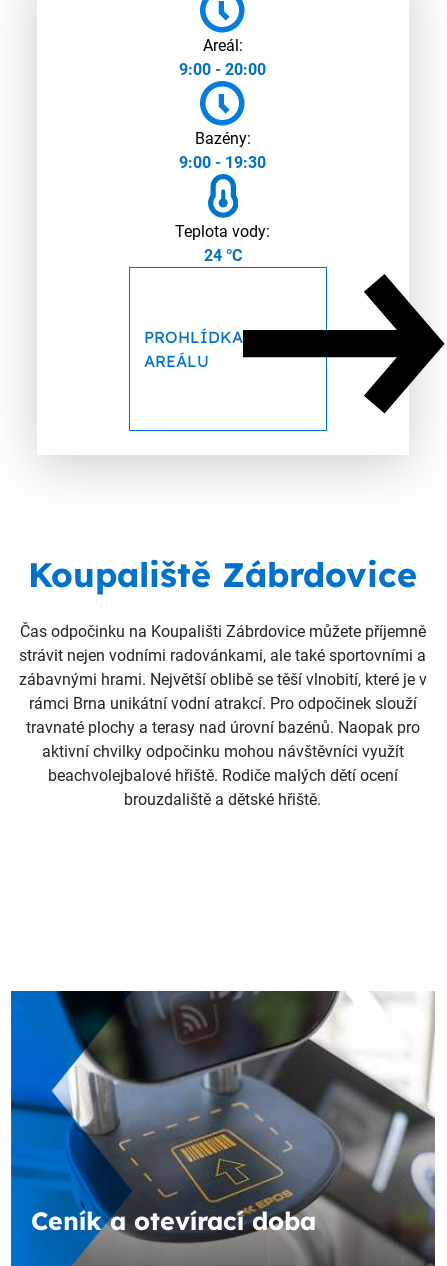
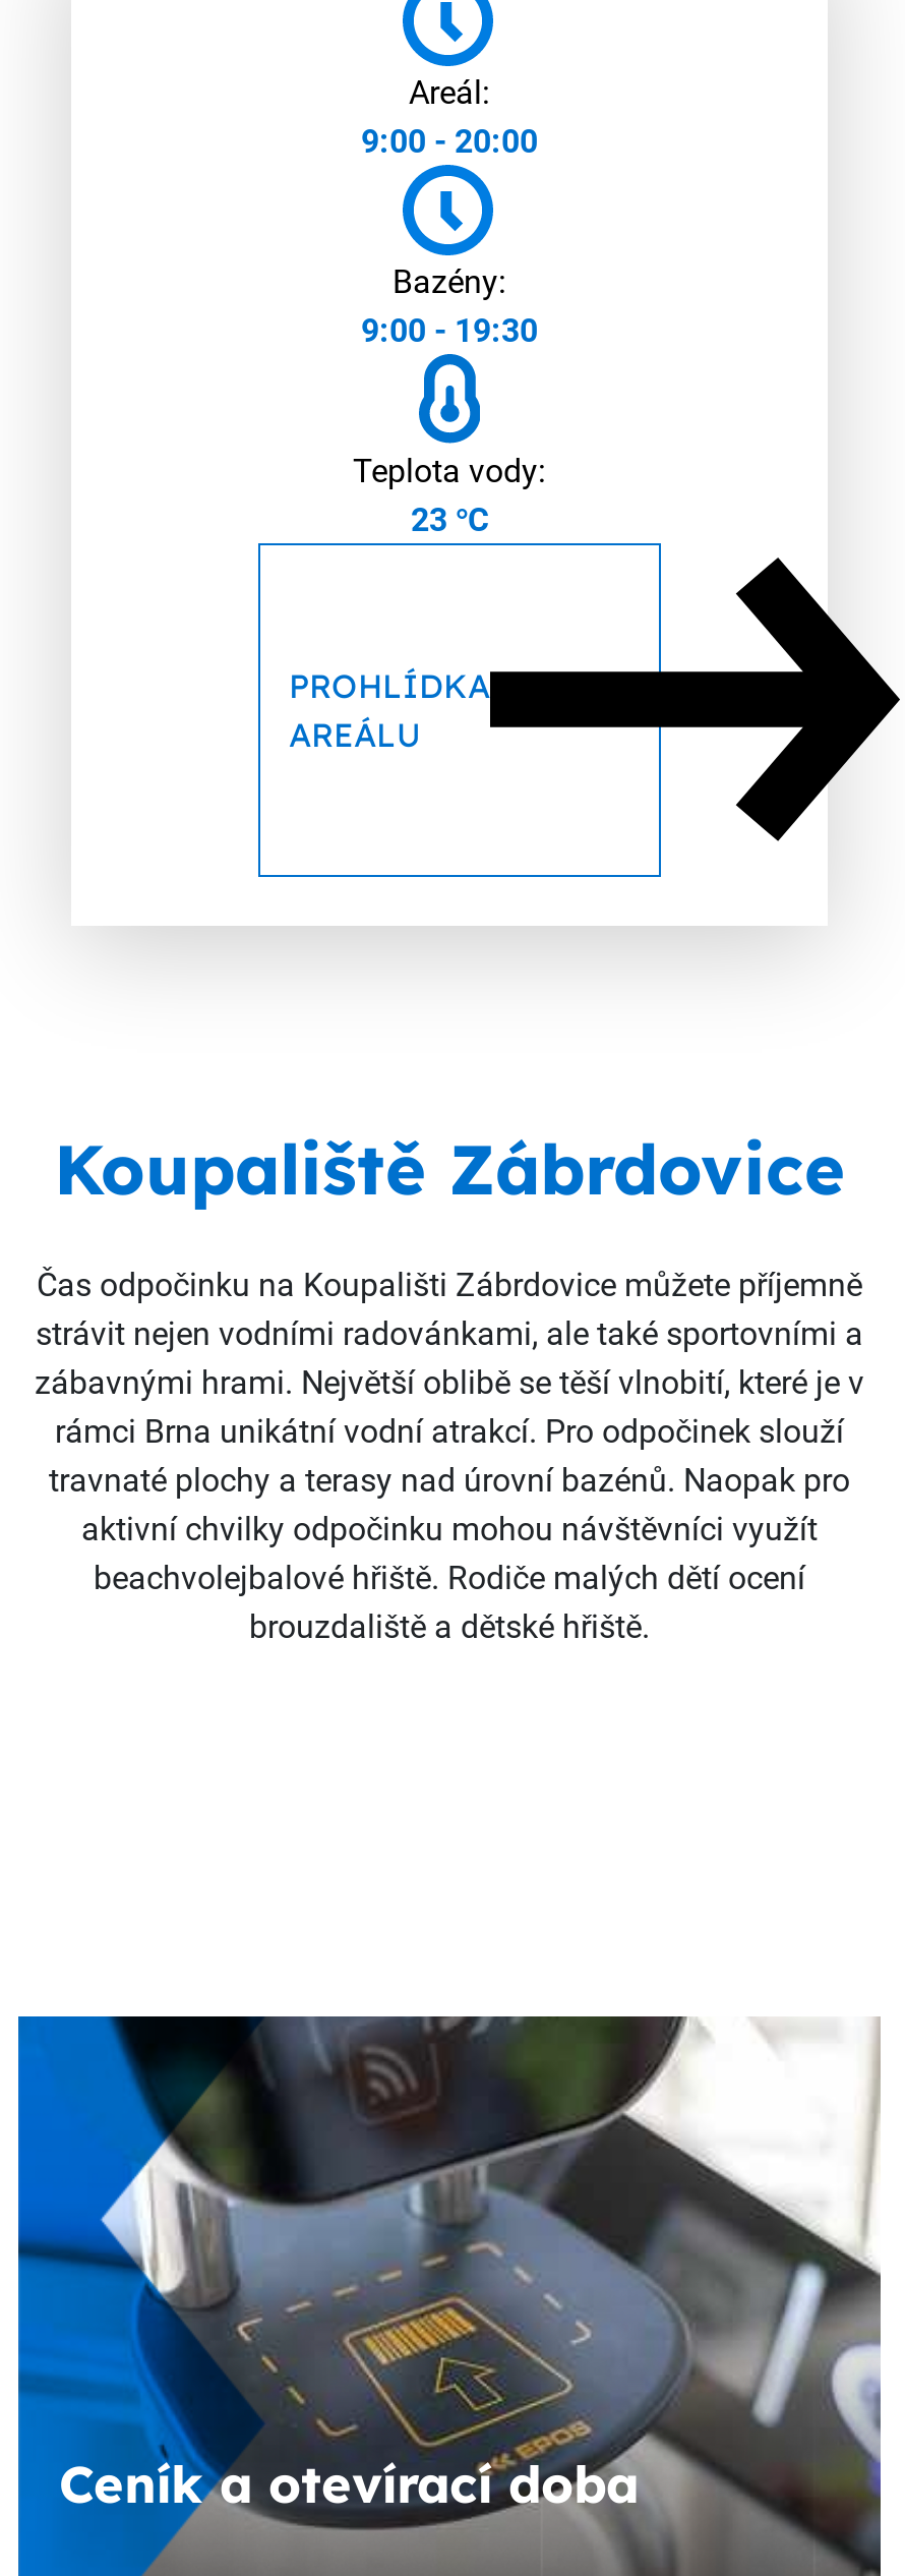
[204,244,242,266] 24 °C -> [411,496,488,541] 23 °C

